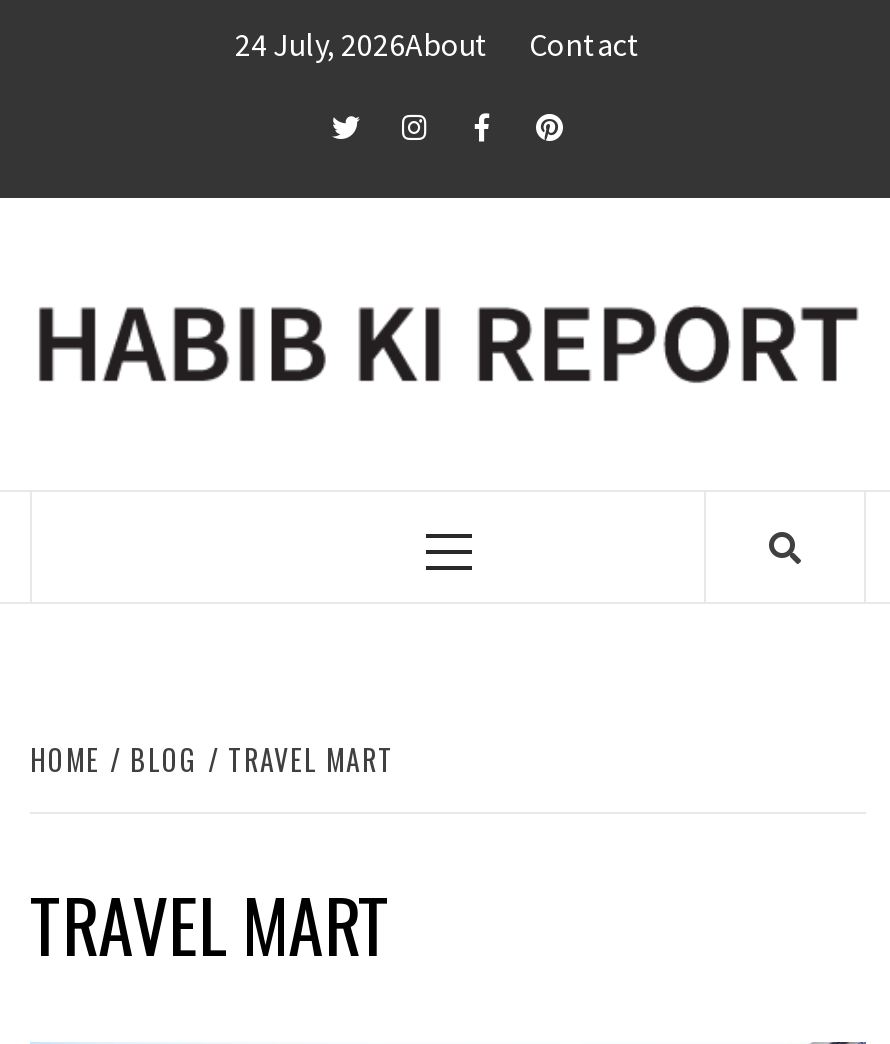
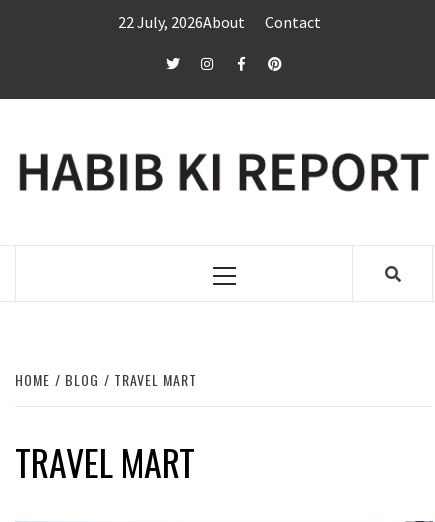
[235,24,641,64] 24 July, 2026About Contact -> [117,12,320,32] 22 July, 2026About Contact

